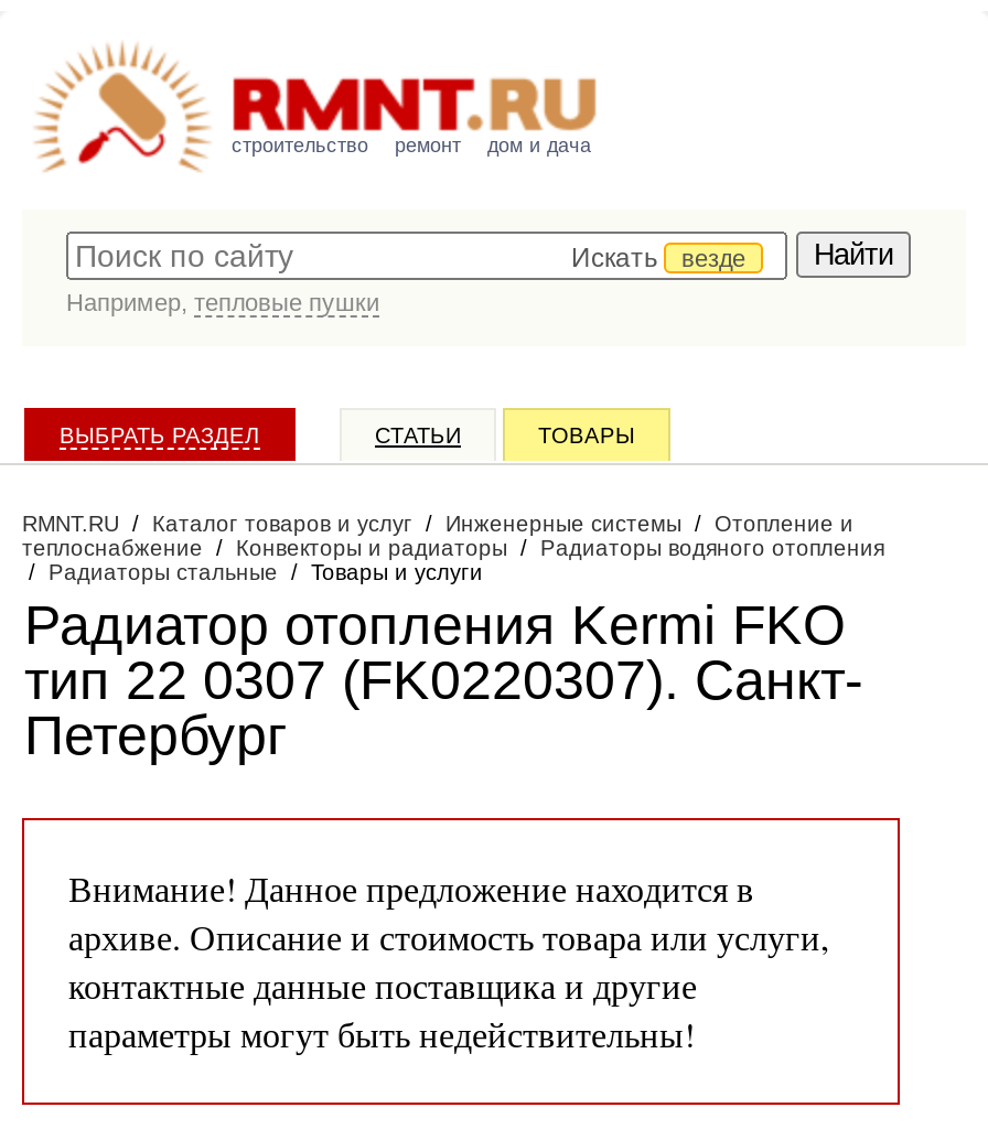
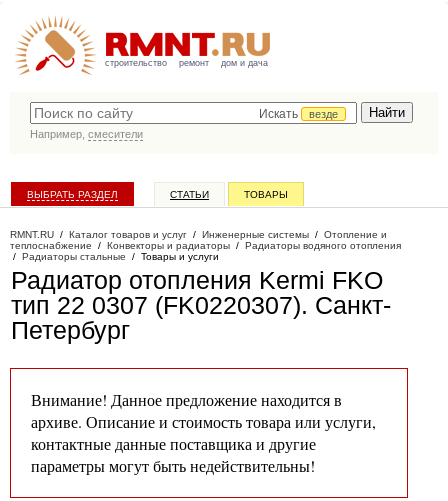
[66,289,379,315] Например, тепловые пушки -> [30,128,143,140] Например, смесители

